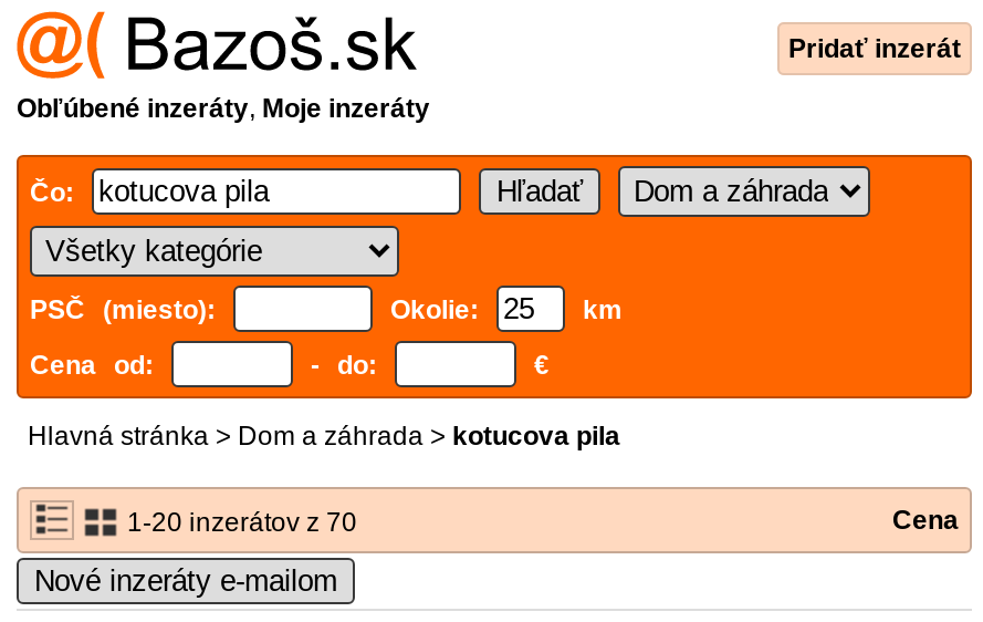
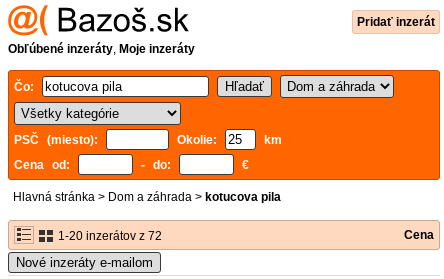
[121,507,357,538] 1-20 inzerátov z 70 -> [55,229,162,243] 1-20 inzerátov z 72

